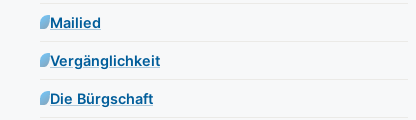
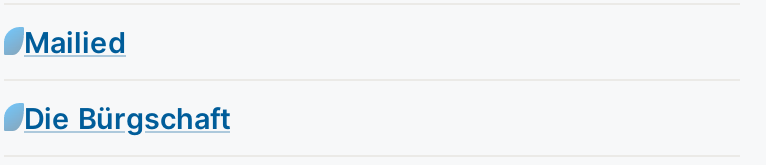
[50,52,160,69] Vergänglichkeit -> none

